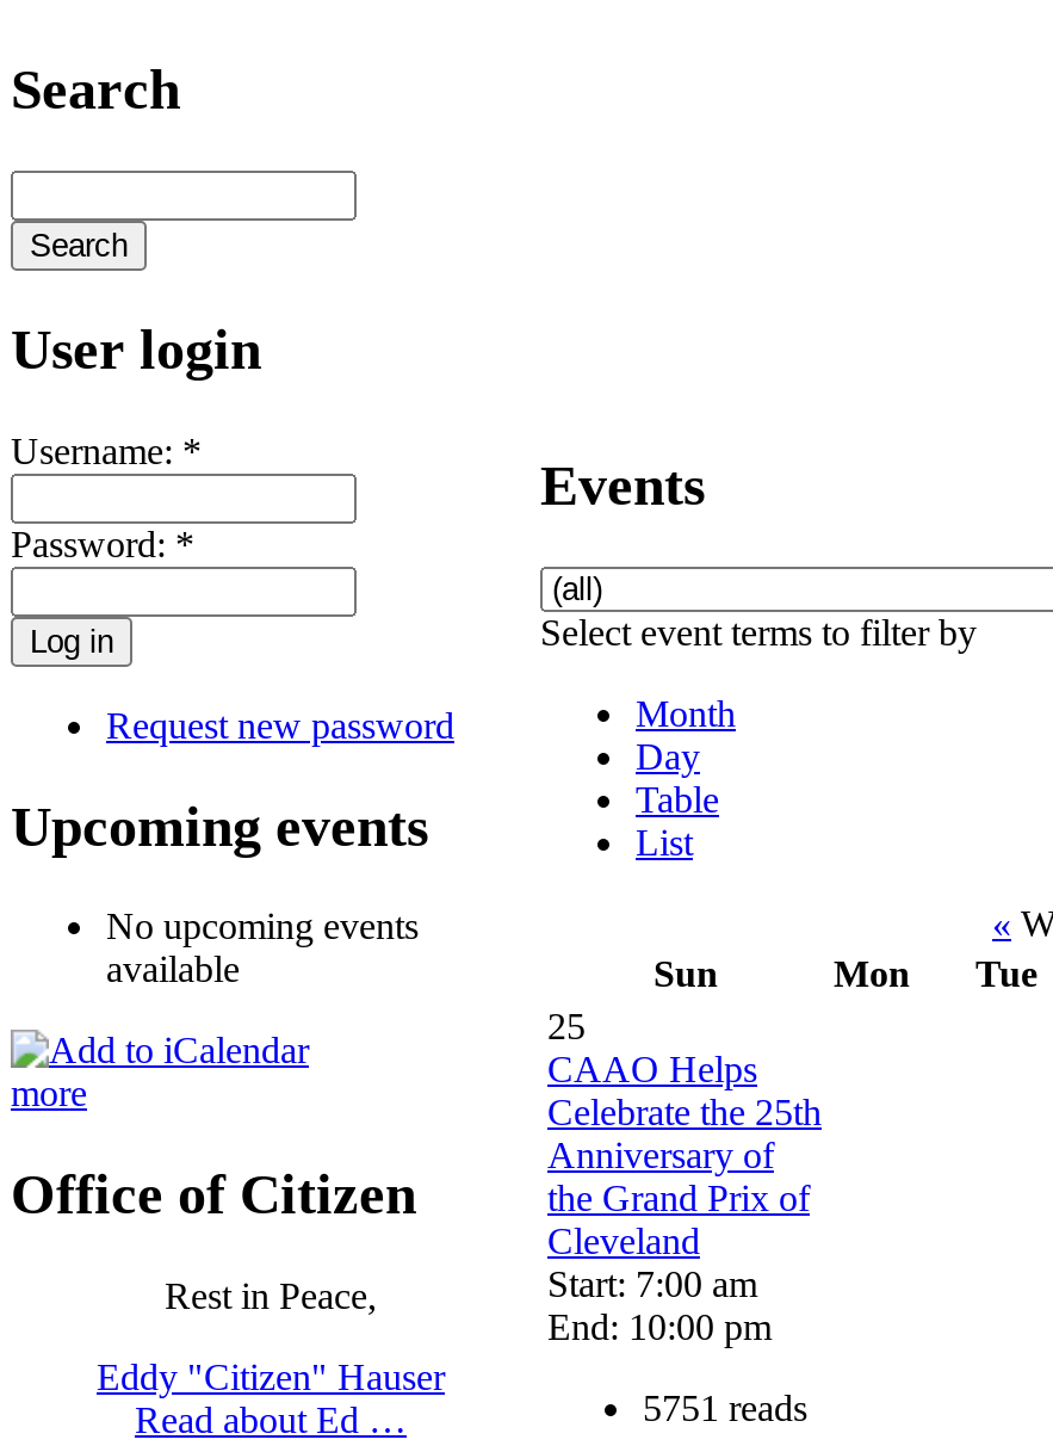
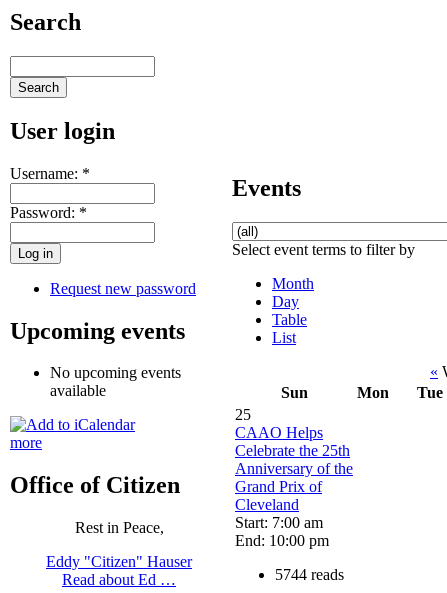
[643,1387,807,1428] 5751 reads -> [275,566,344,583] 5744 reads

